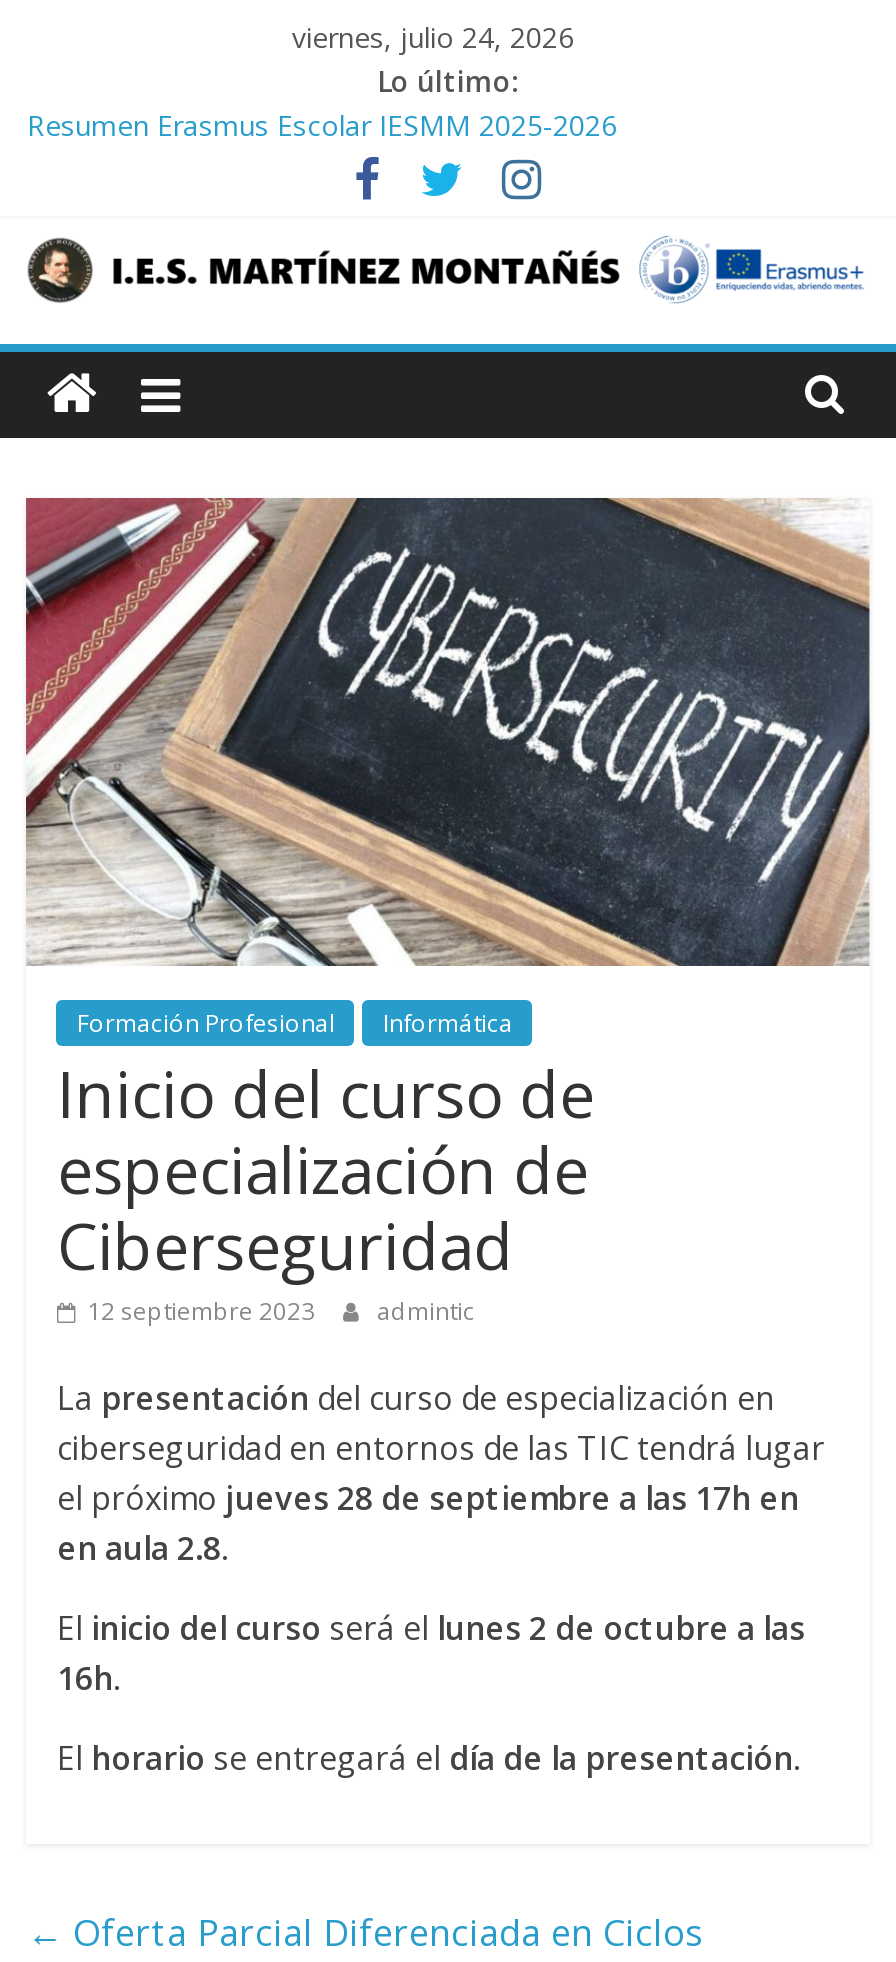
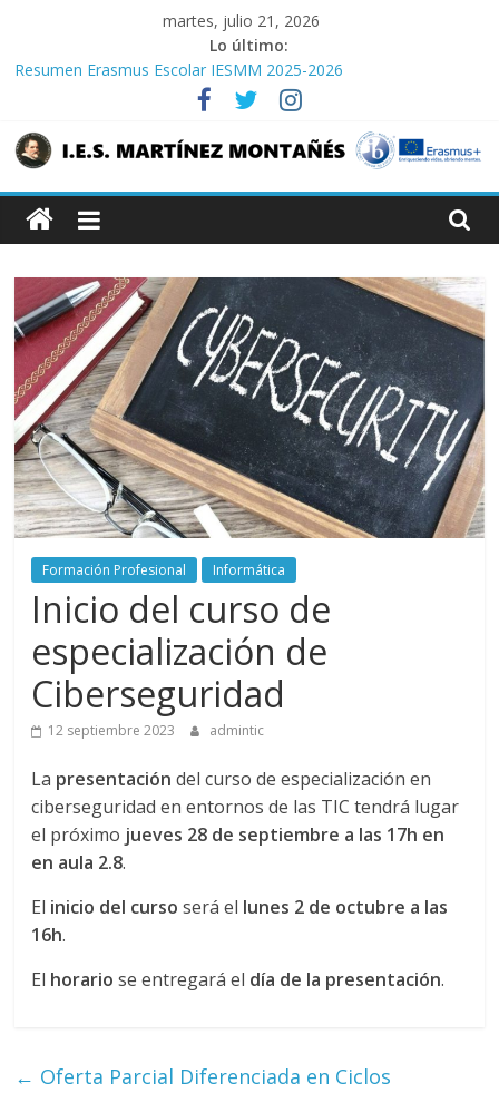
[292,18,574,56] viernes, julio 24, 2026 -> [163,10,320,31] martes, julio 21, 2026

